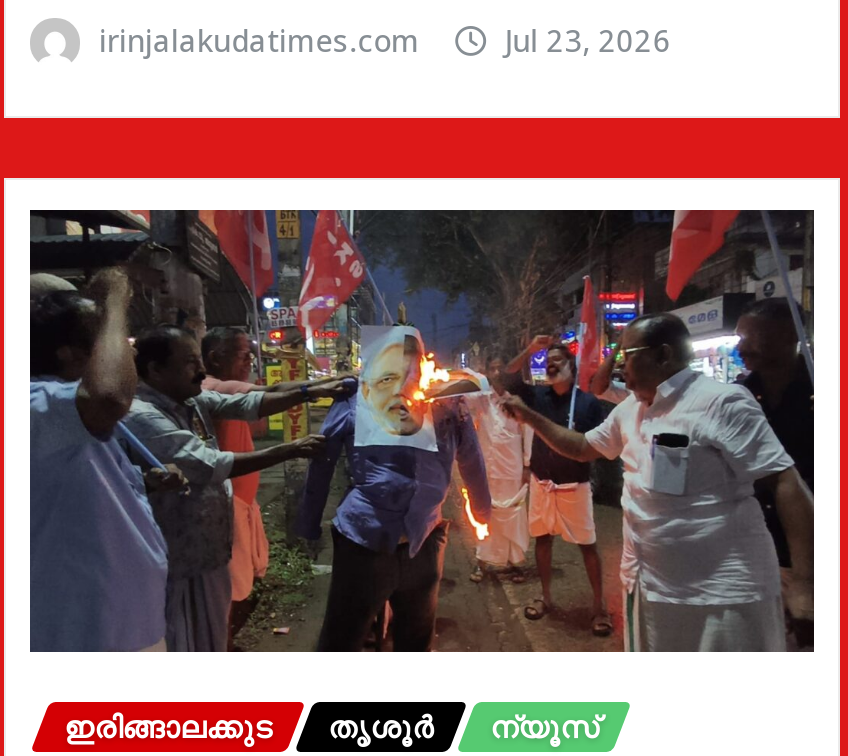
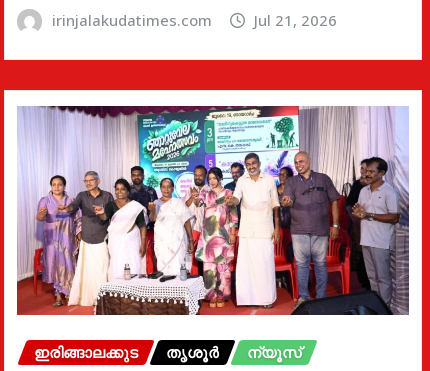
[504,19,670,59] Jul 23, 2026 -> [254,10,337,30] Jul 21, 2026
[28,207,816,653] [image] -> [16,105,410,316] [image]

